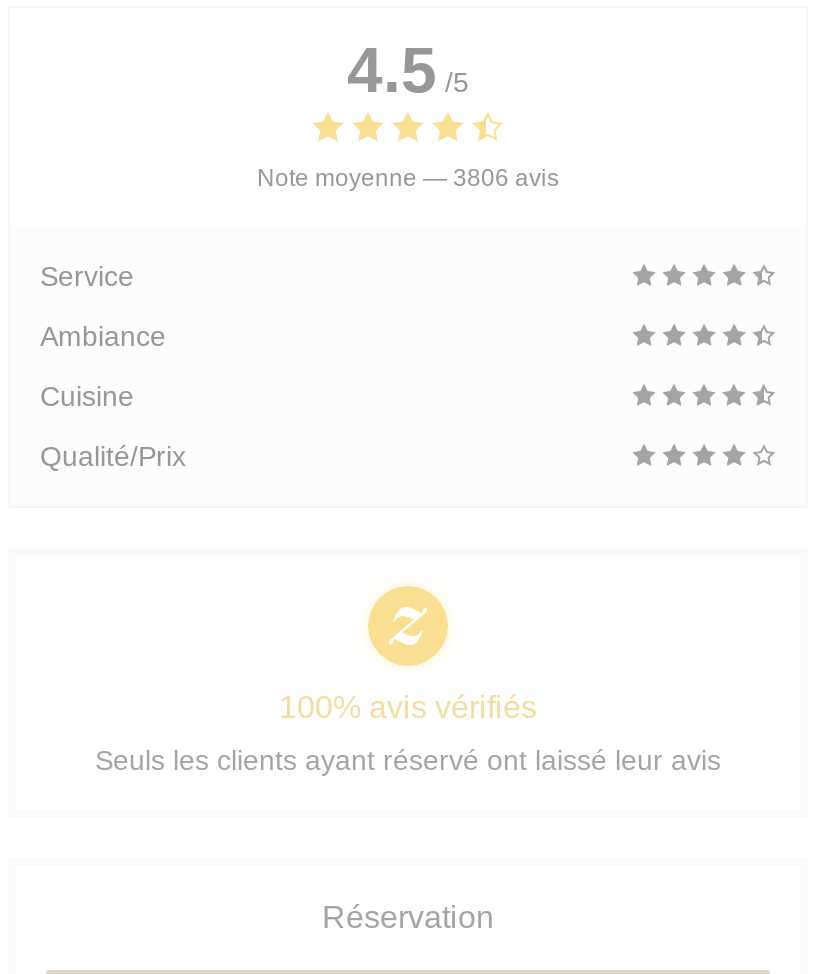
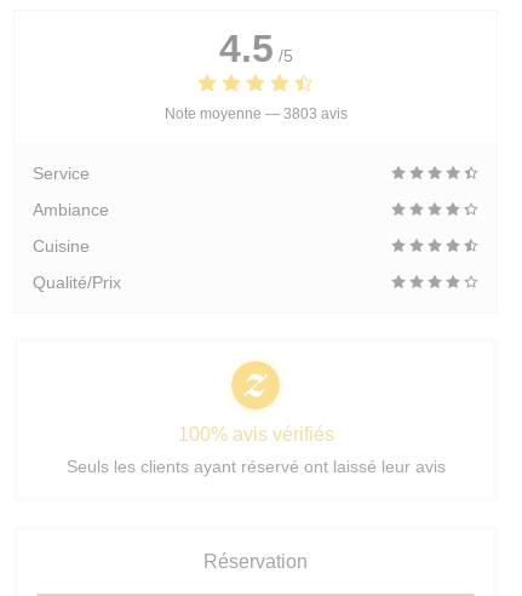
[257,164,559,192] Note moyenne — 3806 avis -> [164,105,347,122] Note moyenne — 3803 avis

